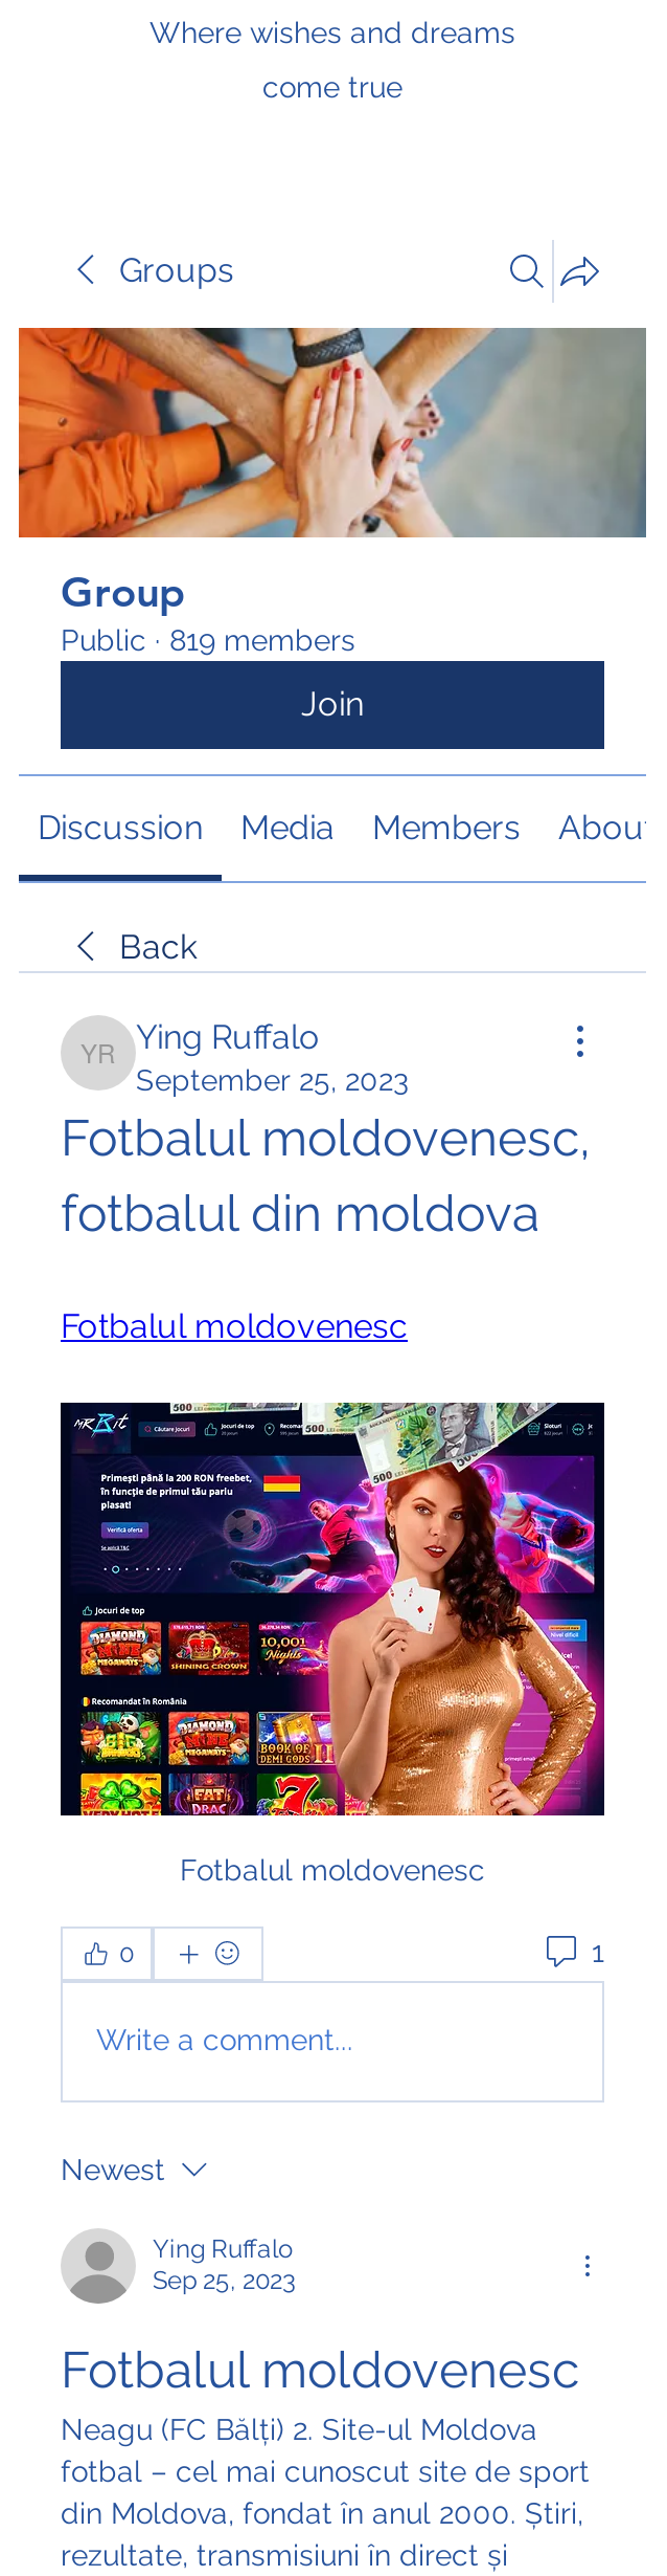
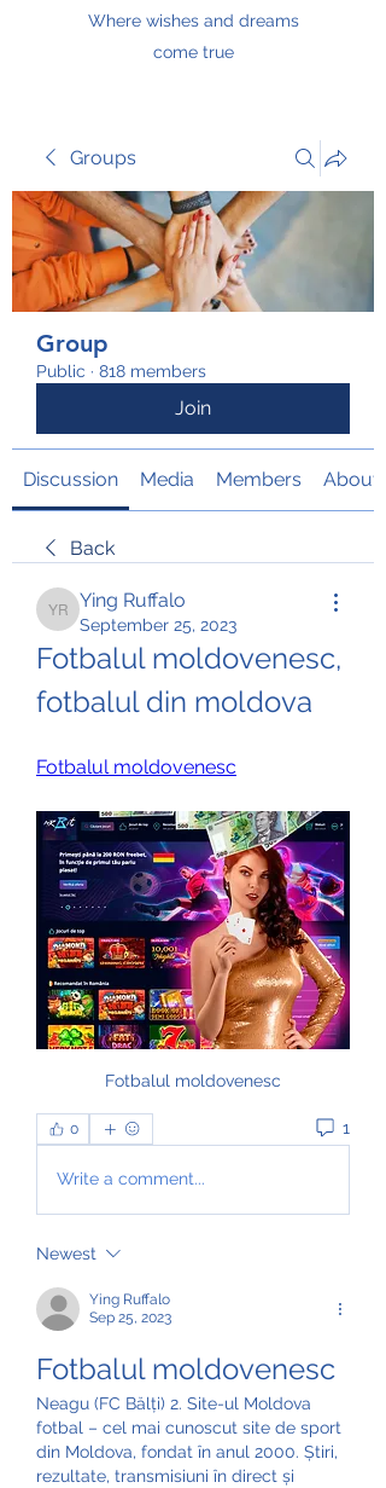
[61,623,355,657] Public · 819 members -> [36,361,206,381] Public · 818 members

